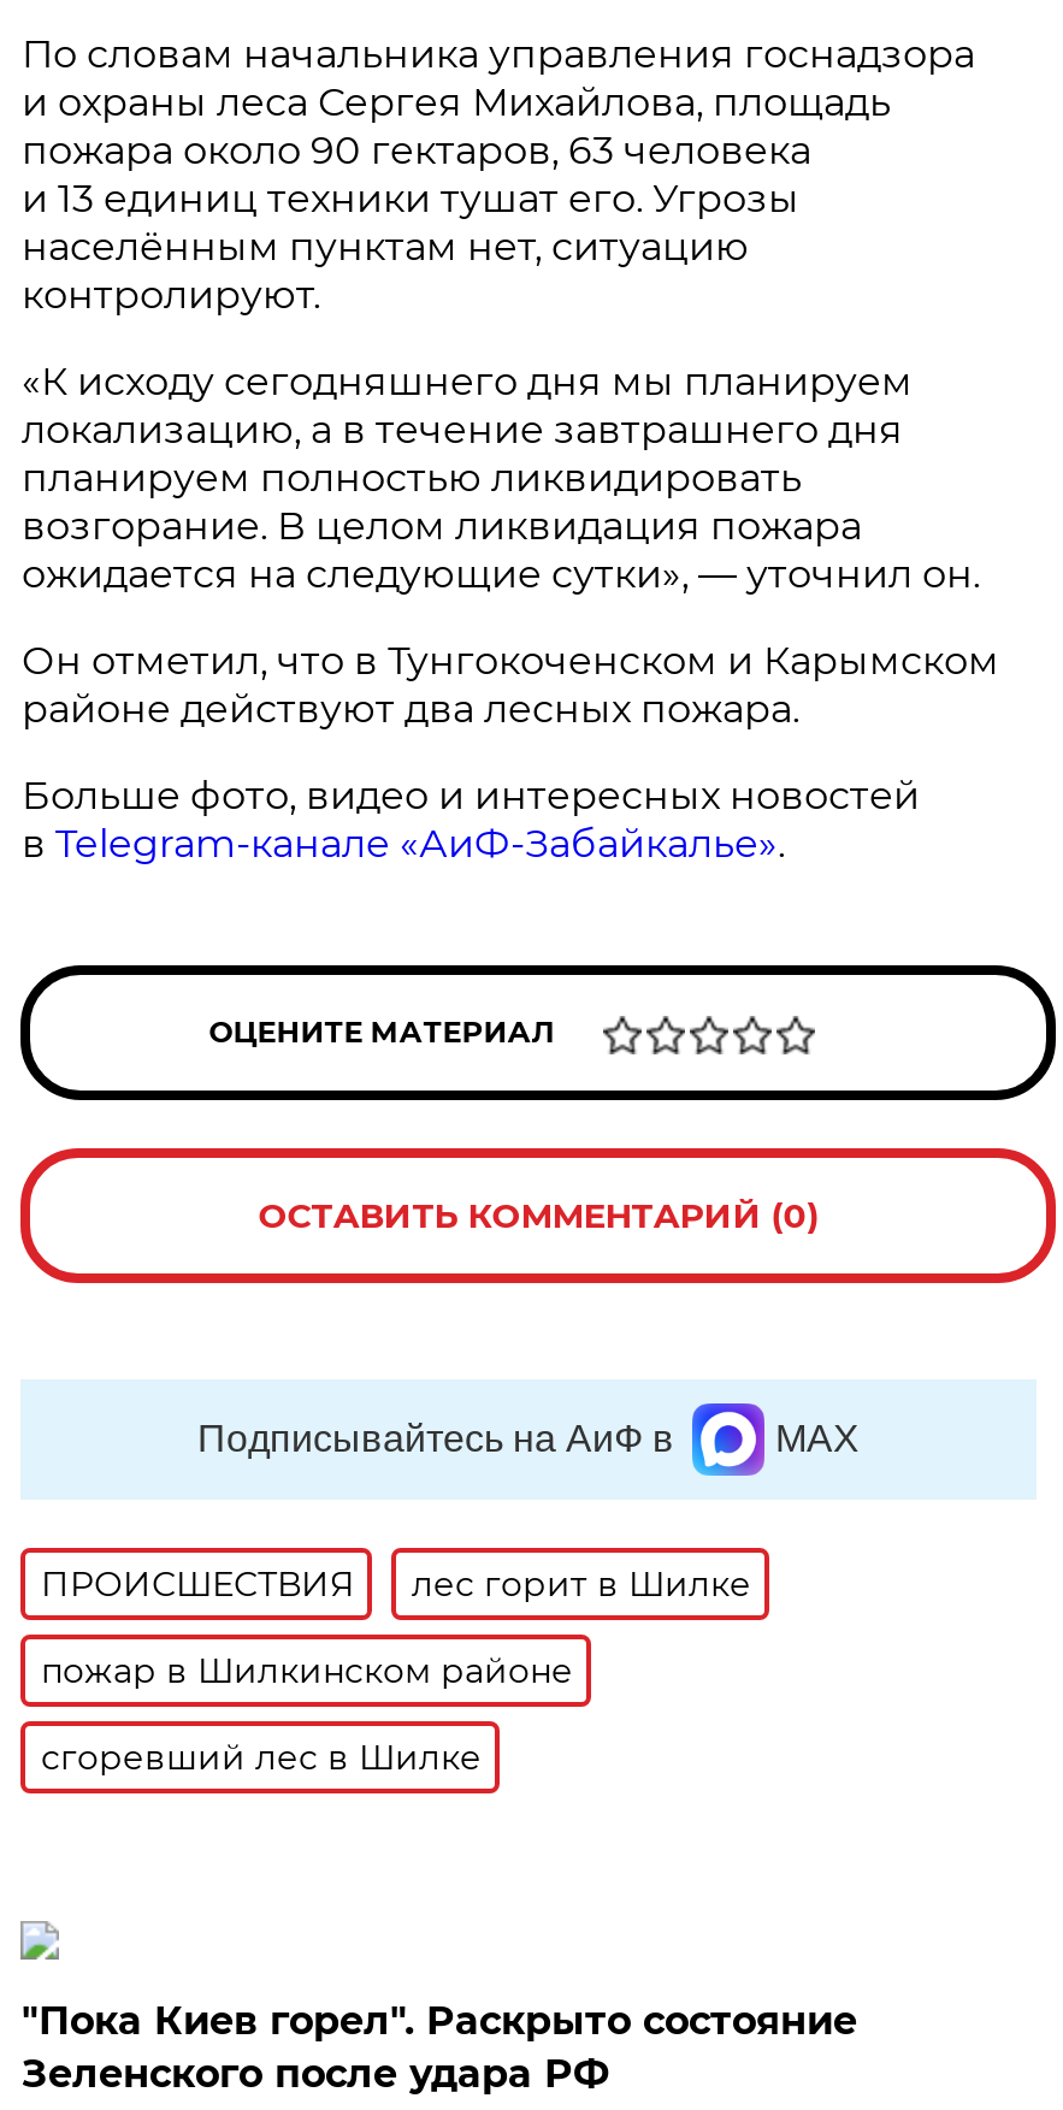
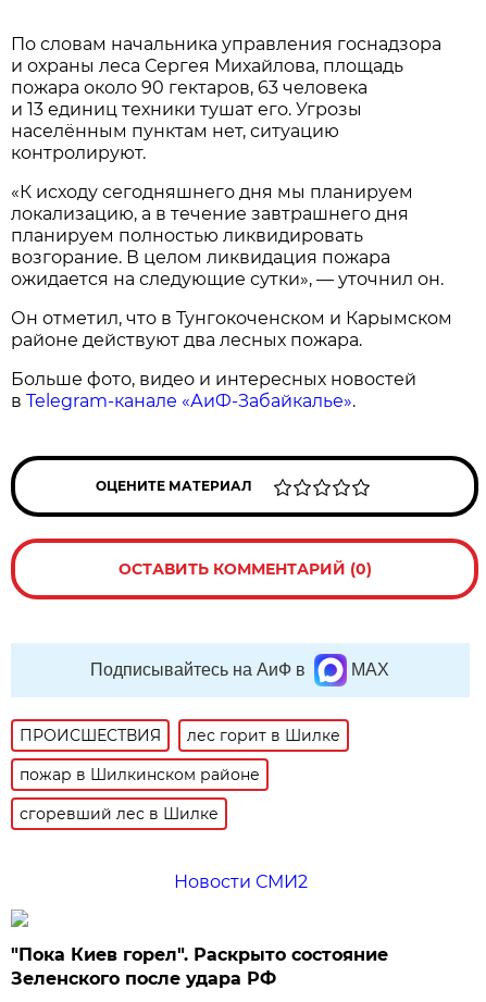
none -> [174,871,307,892] Новости СМИ2

